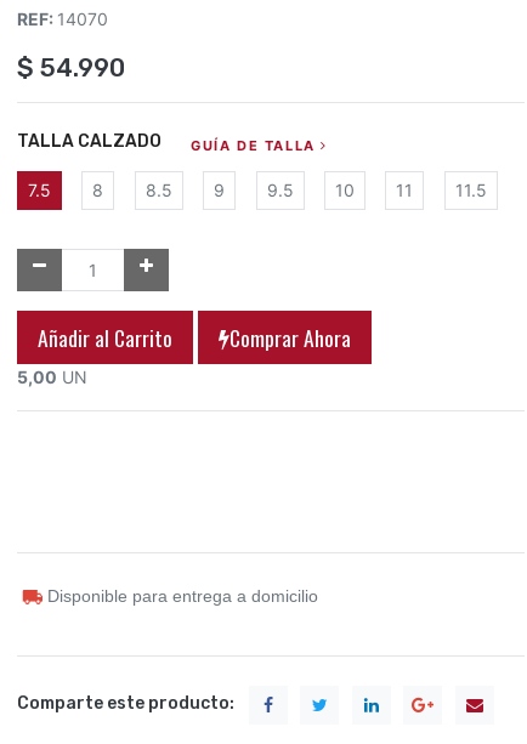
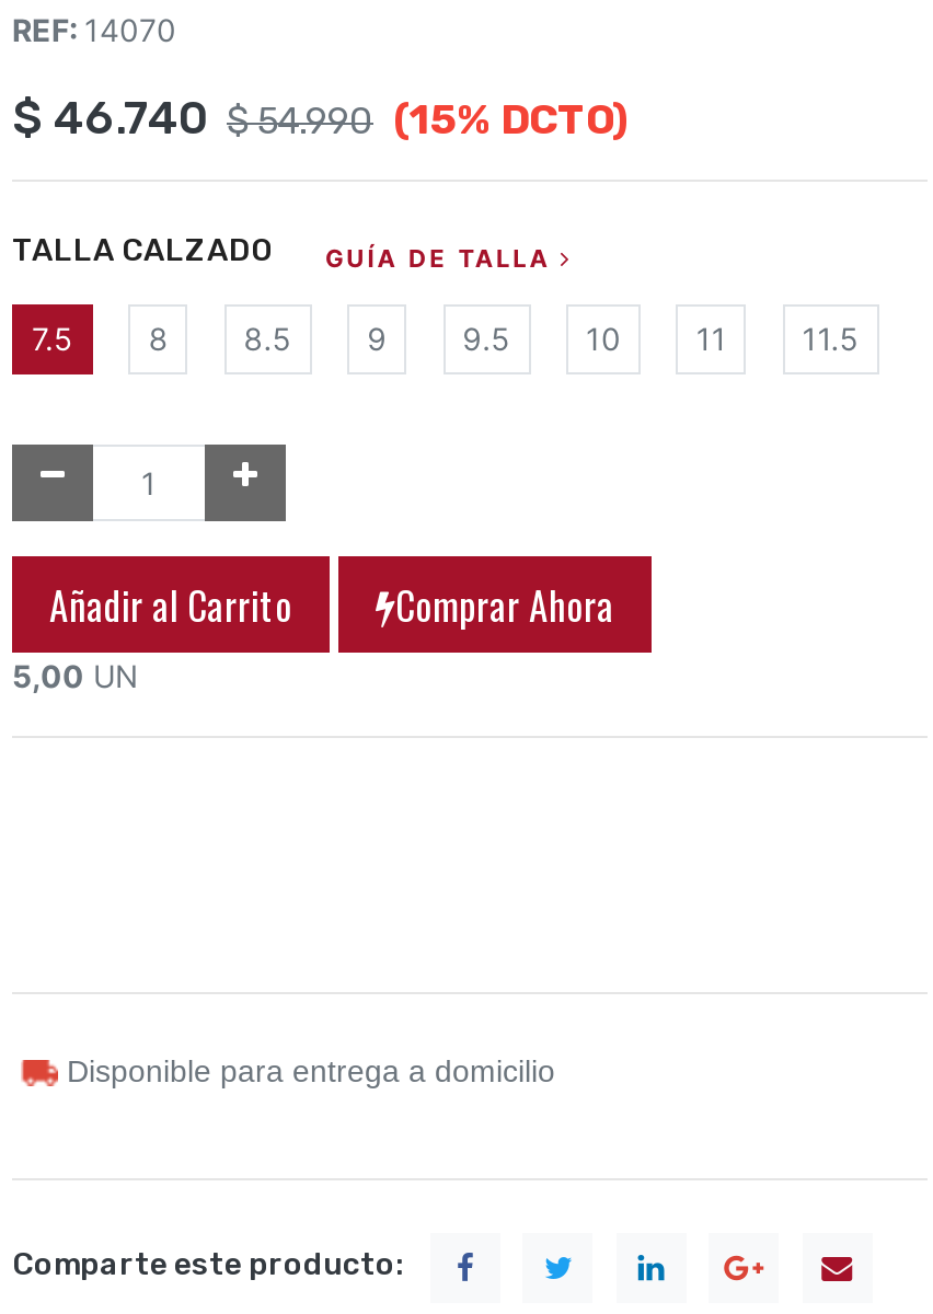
[17,52,125,82] $54.990 -> [12,89,630,144] $46.740 $54.990 (15% DCTO)

